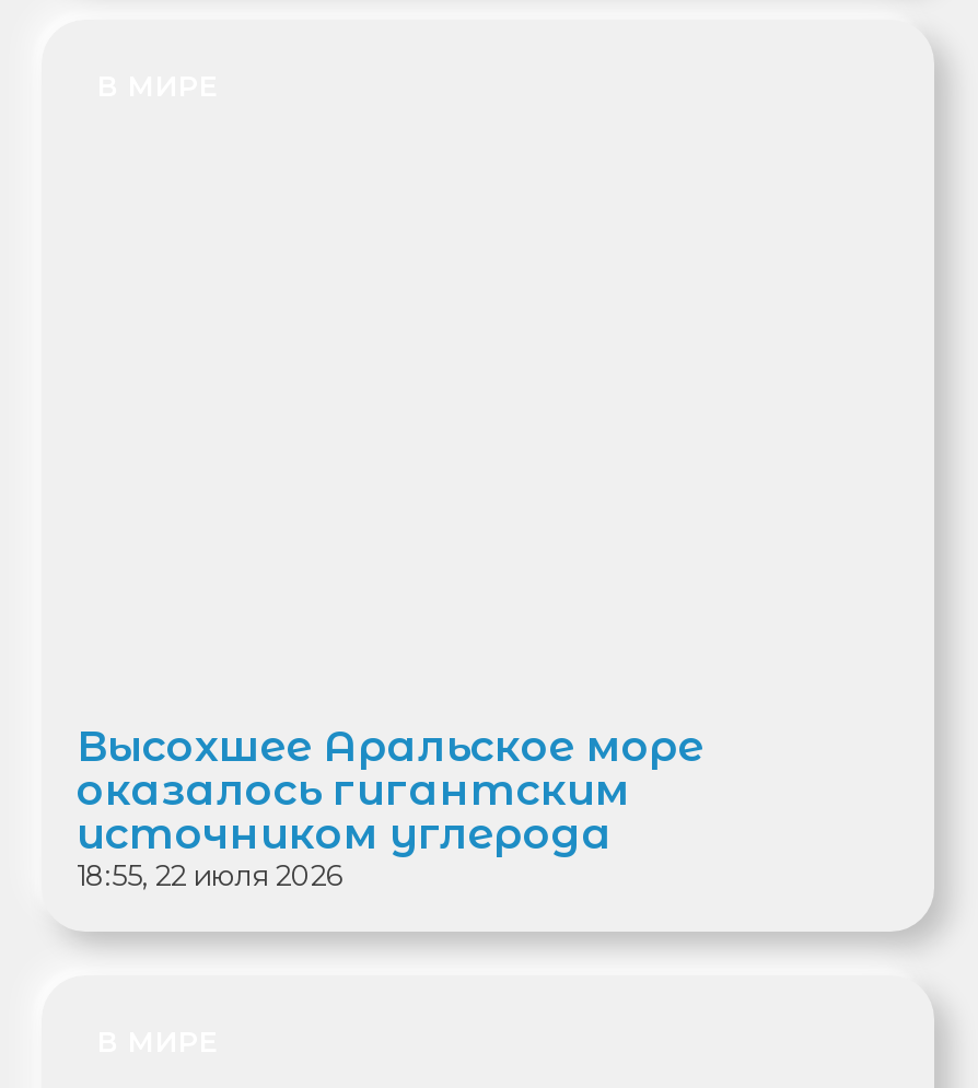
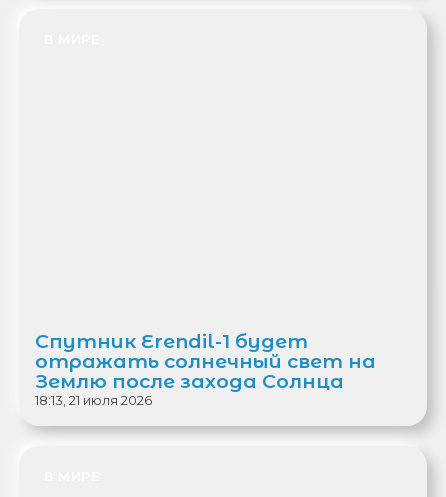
[77,720,705,892] Высохшее Аральское море | оказалось гигантским | источником углерода | 18:55, 22 июля 2026 -> [35,329,376,408] Спутник Erendil-1 будет | отражать солнечный свет на | Землю после захода Солнца | 18:13, 21 июля 2026

